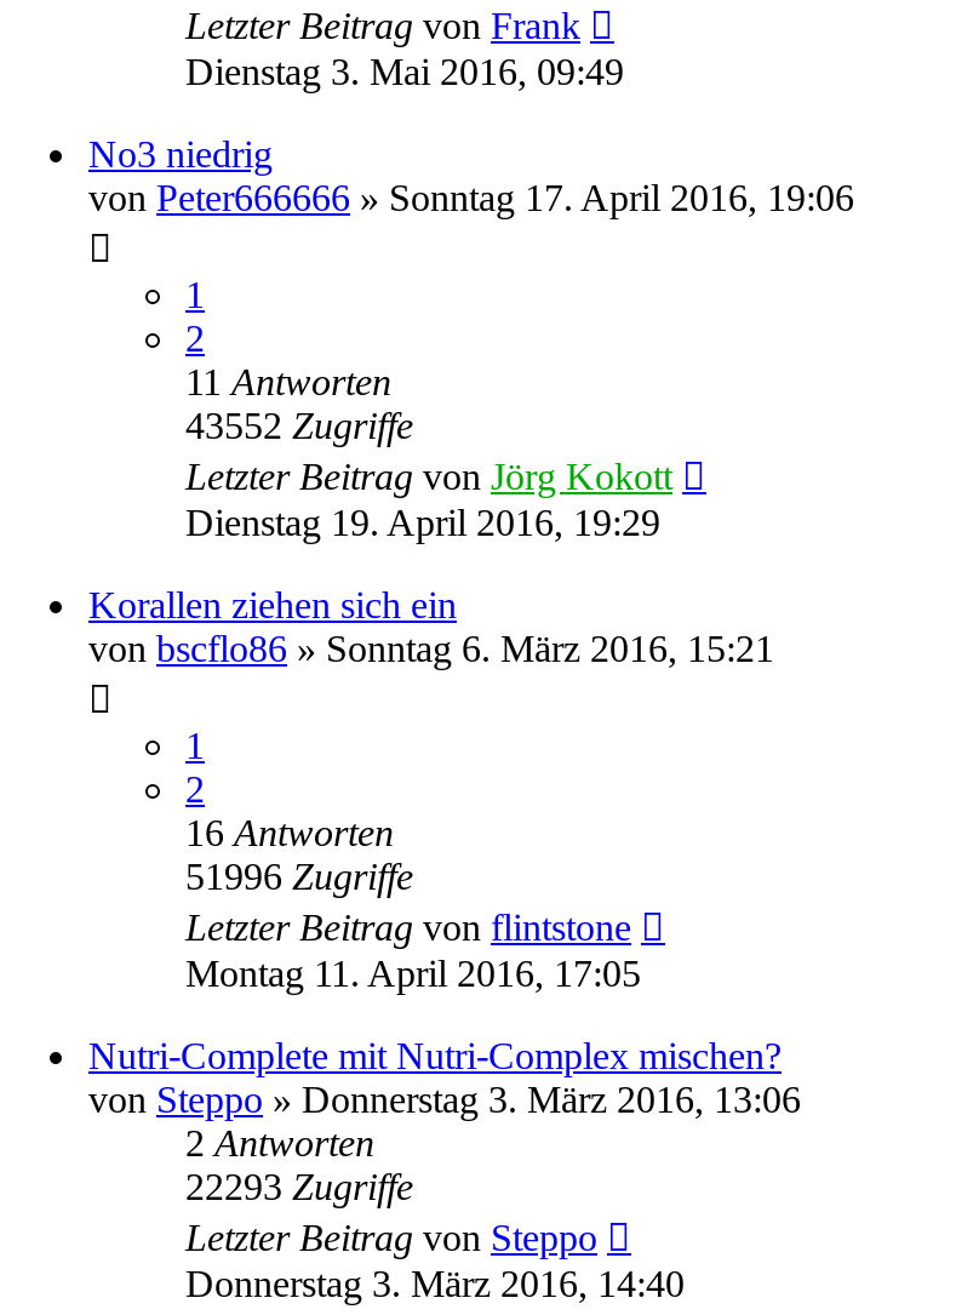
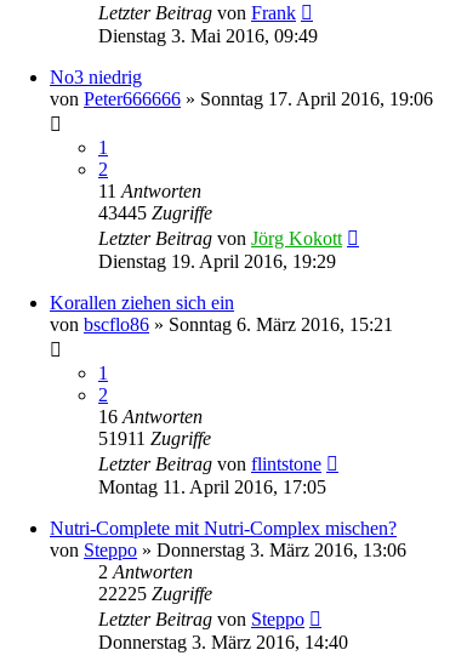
[185,405,413,446] 43552 Zugriffe -> [98,202,212,223] 43445 Zugriffe
[185,855,413,897] 51996 Zugriffe -> [98,428,211,449] 51911 Zugriffe
[185,1166,413,1207] 22293 Zugriffe -> [98,583,212,604] 22225 Zugriffe

